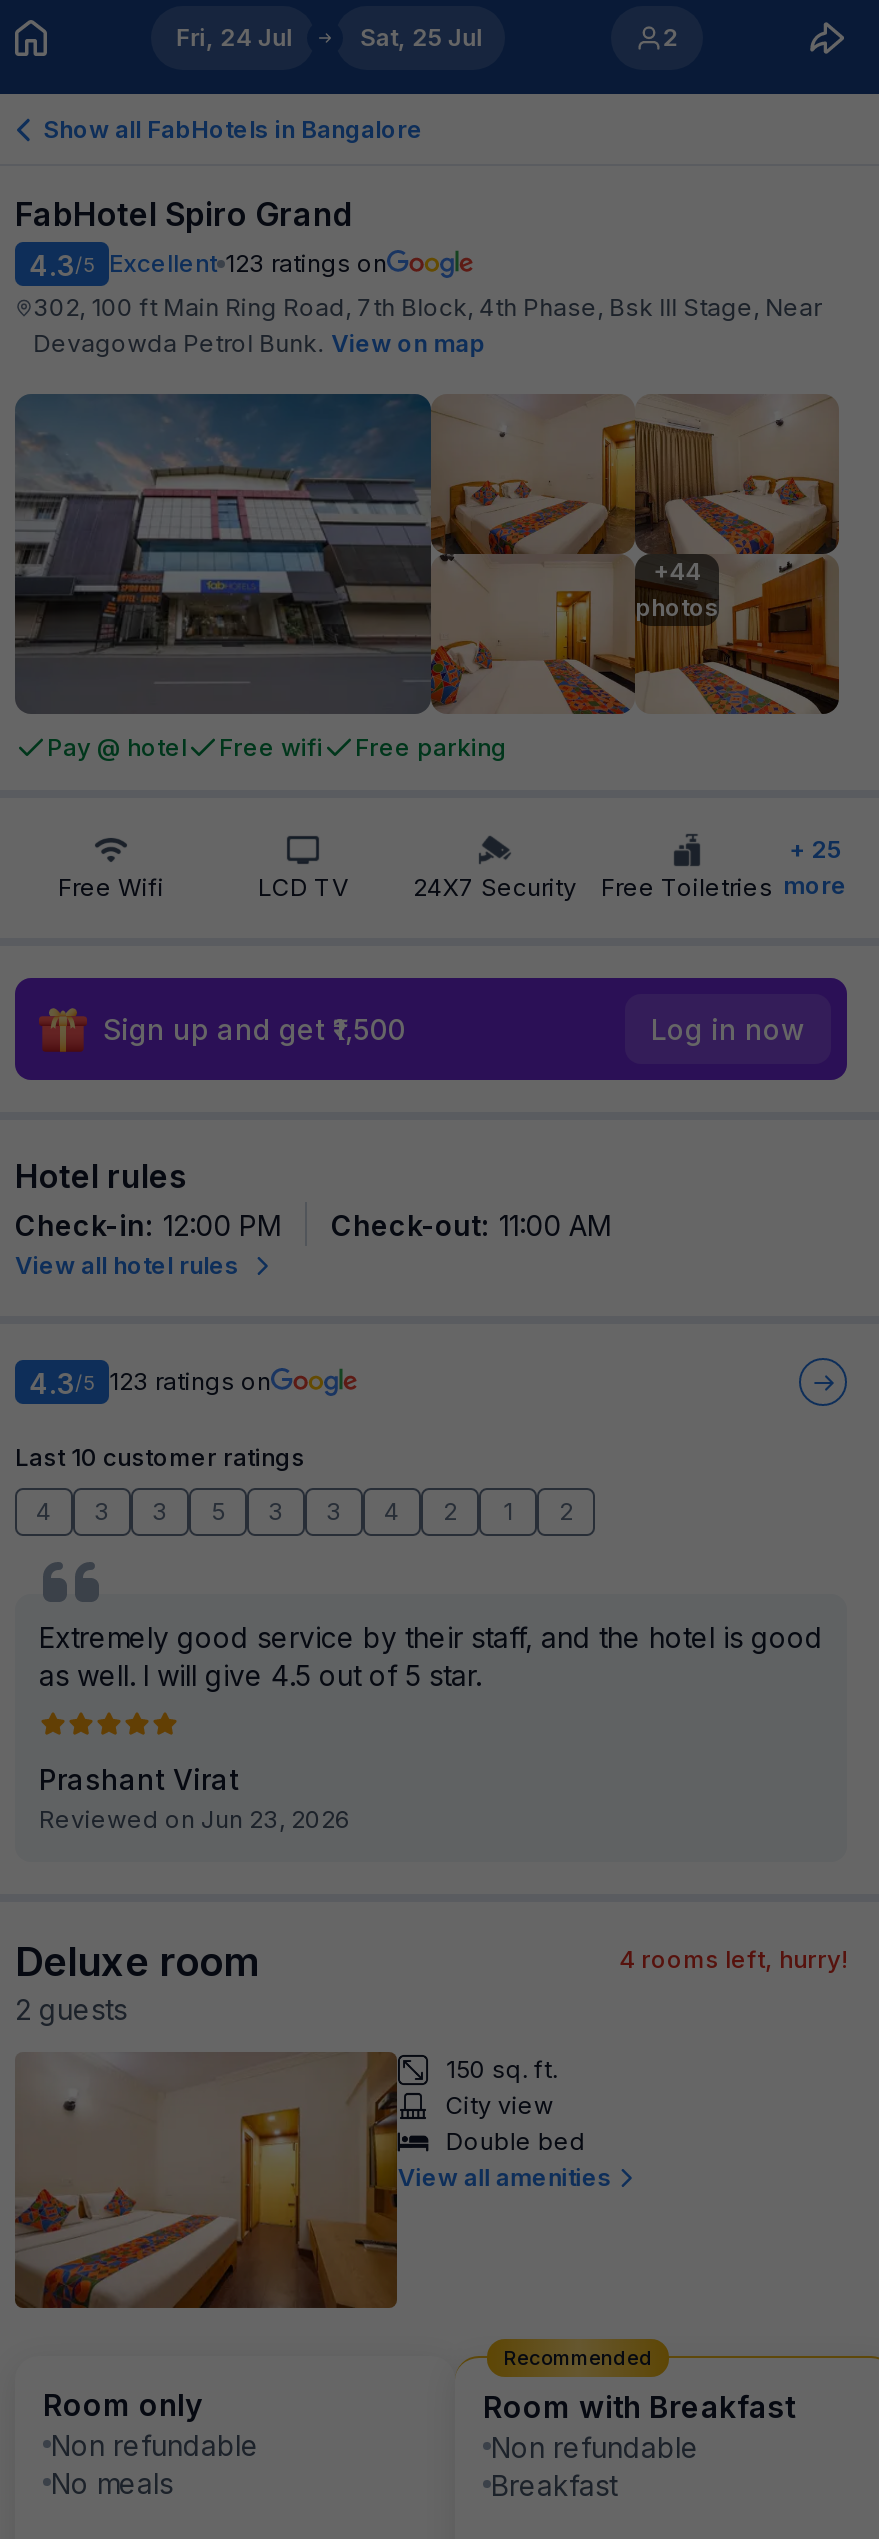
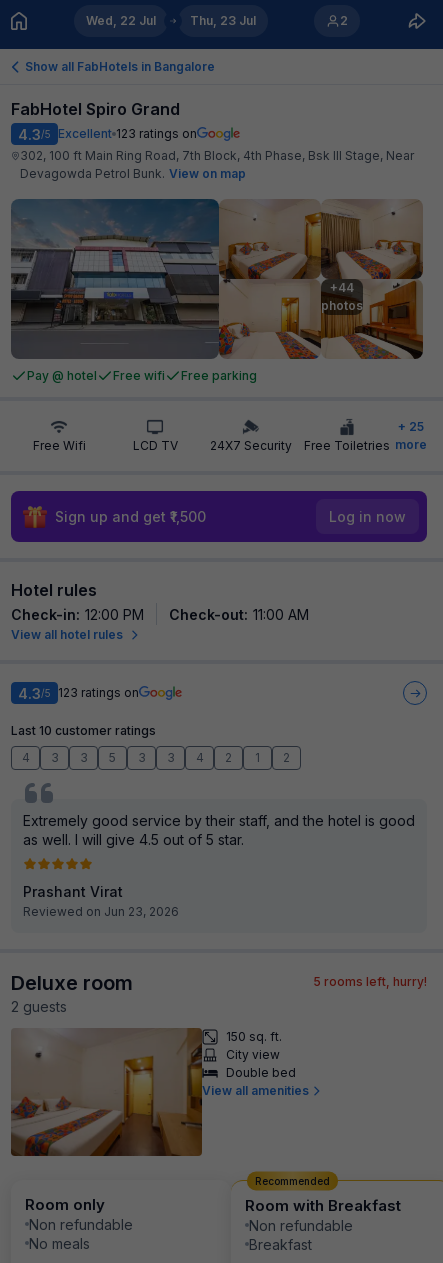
[176,22,292,52] Fri, 24 Jul -> [86,13,156,28] Wed, 22 Jul
[360,22,482,52] Sat, 25 Jul -> [190,13,256,28] Thu, 23 Jul
[619,1944,847,1974] 4 rooms left, hurry! -> [313,974,427,989] 5 rooms left, hurry!

